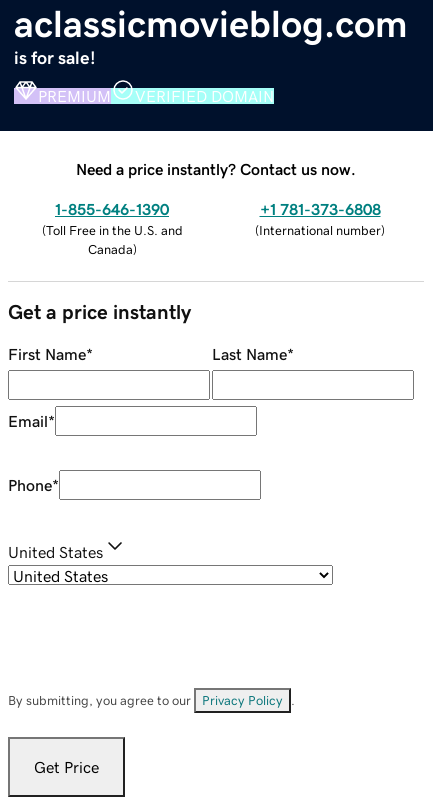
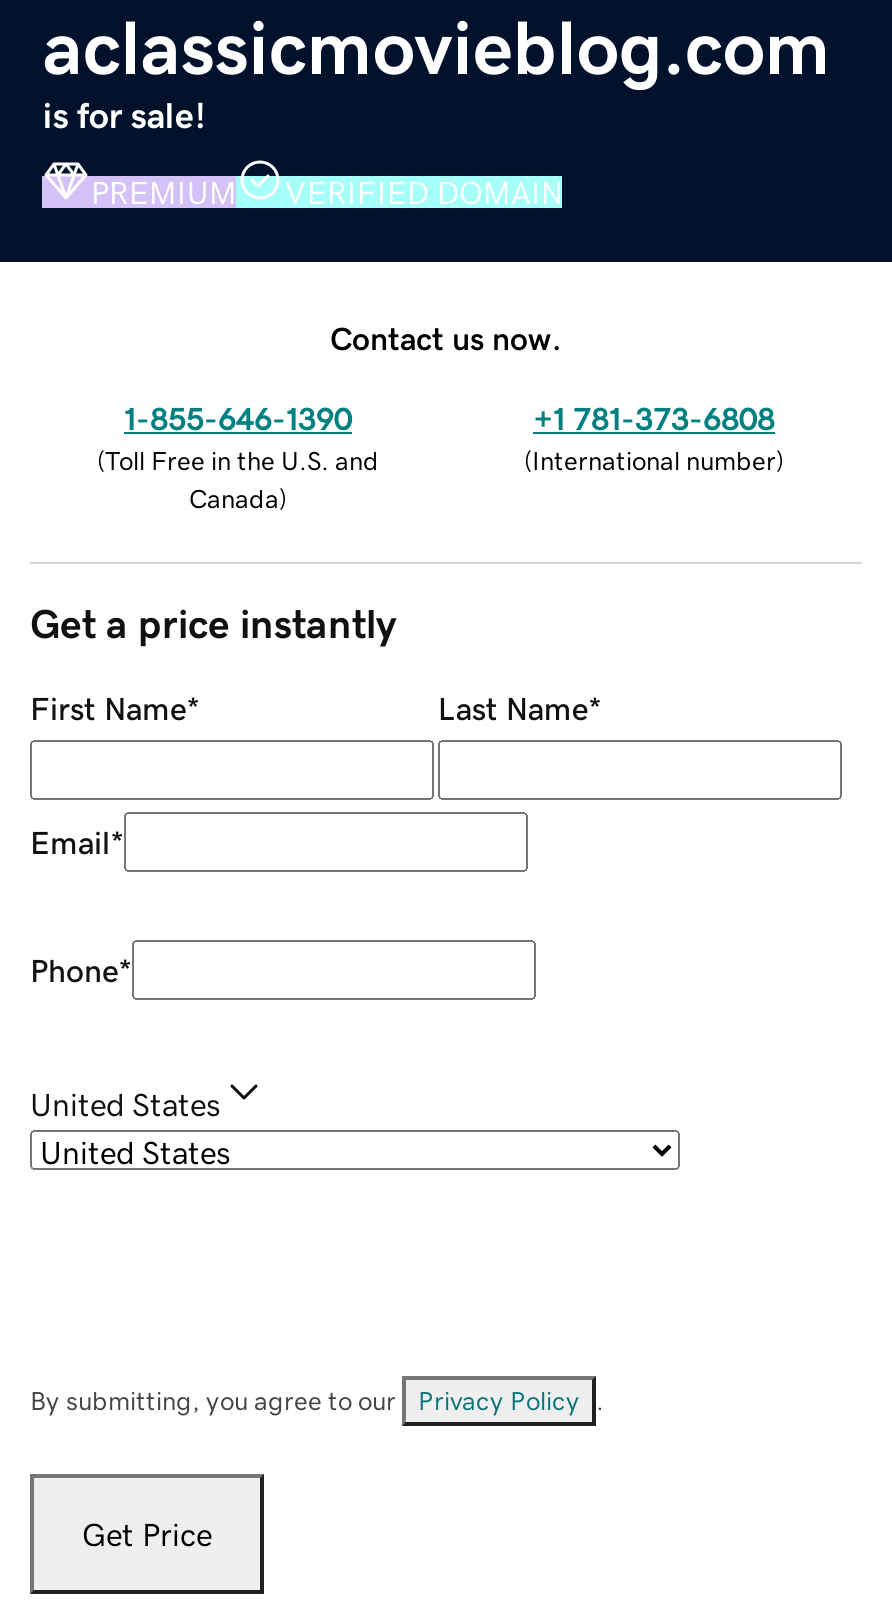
[76,161,356,177] Need a price instantly? Contact us now. -> [330,321,562,353] Contact us now.

